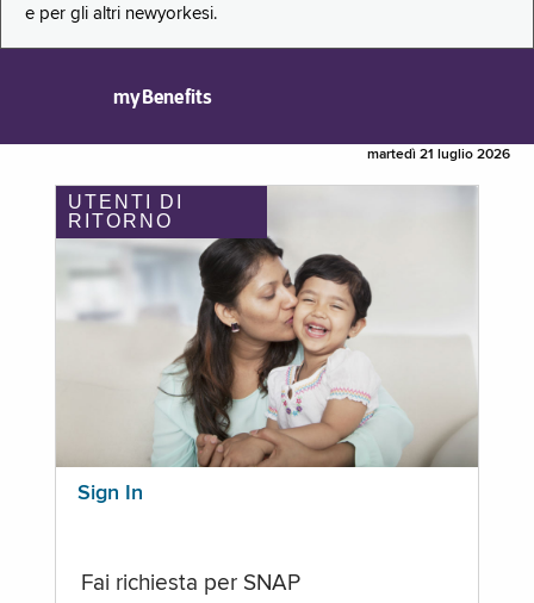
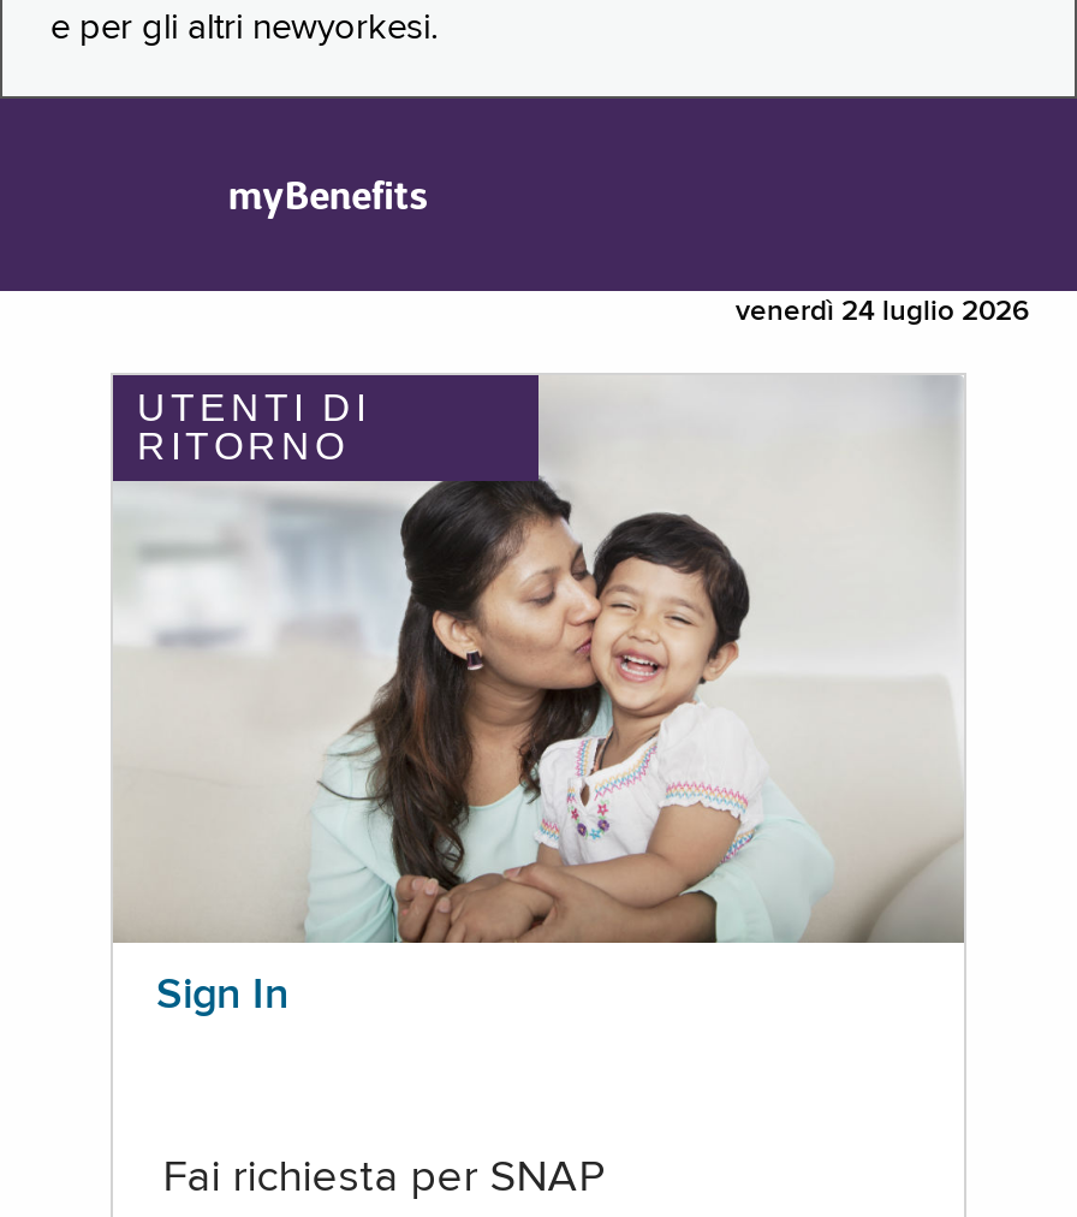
[367,148,510,162] martedì 21 luglio 2026 -> [736,298,1029,327] venerdì 24 luglio 2026

